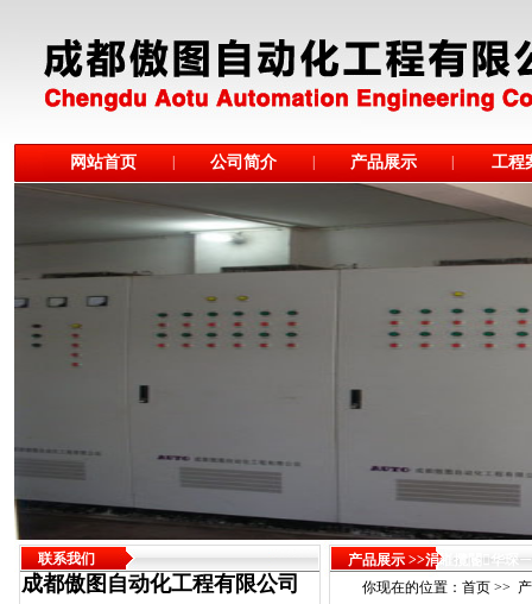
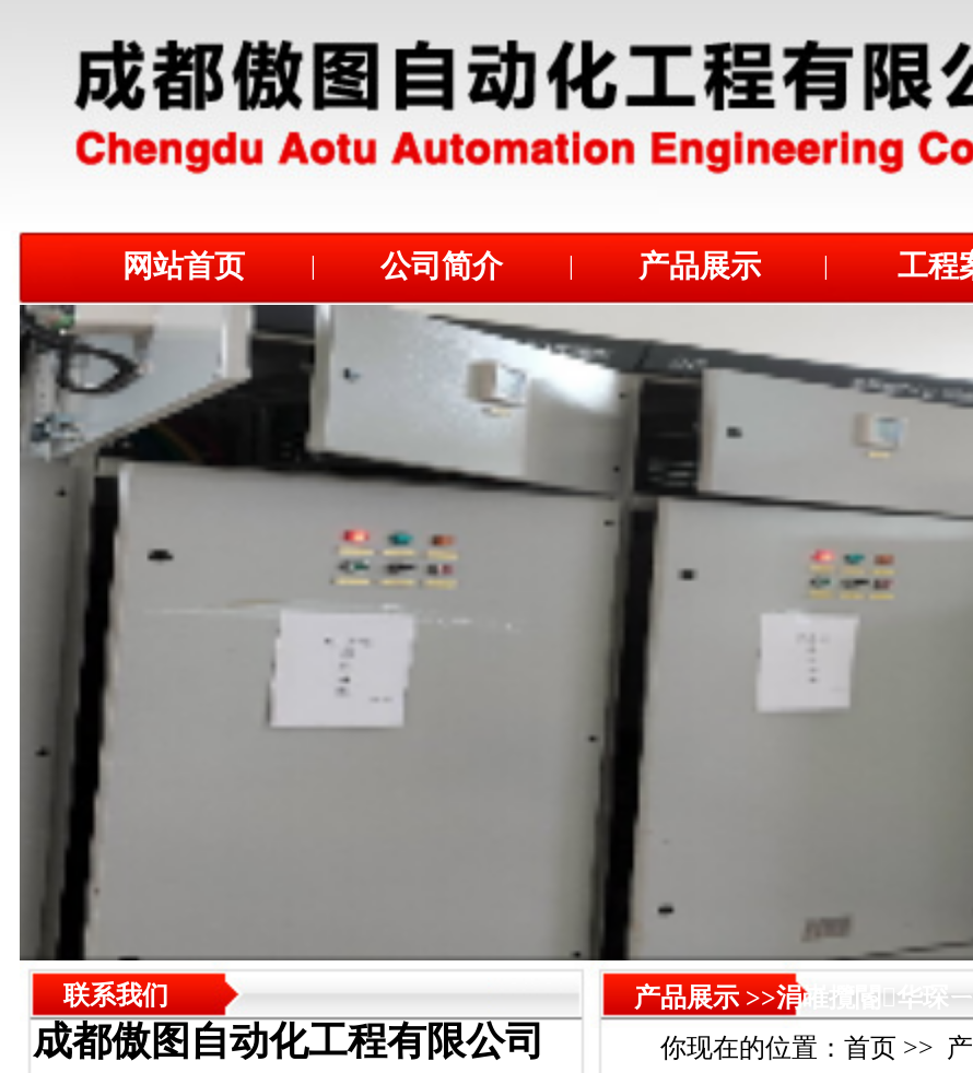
[14,182,528,540] [image] -> [17,303,966,960] [image]

